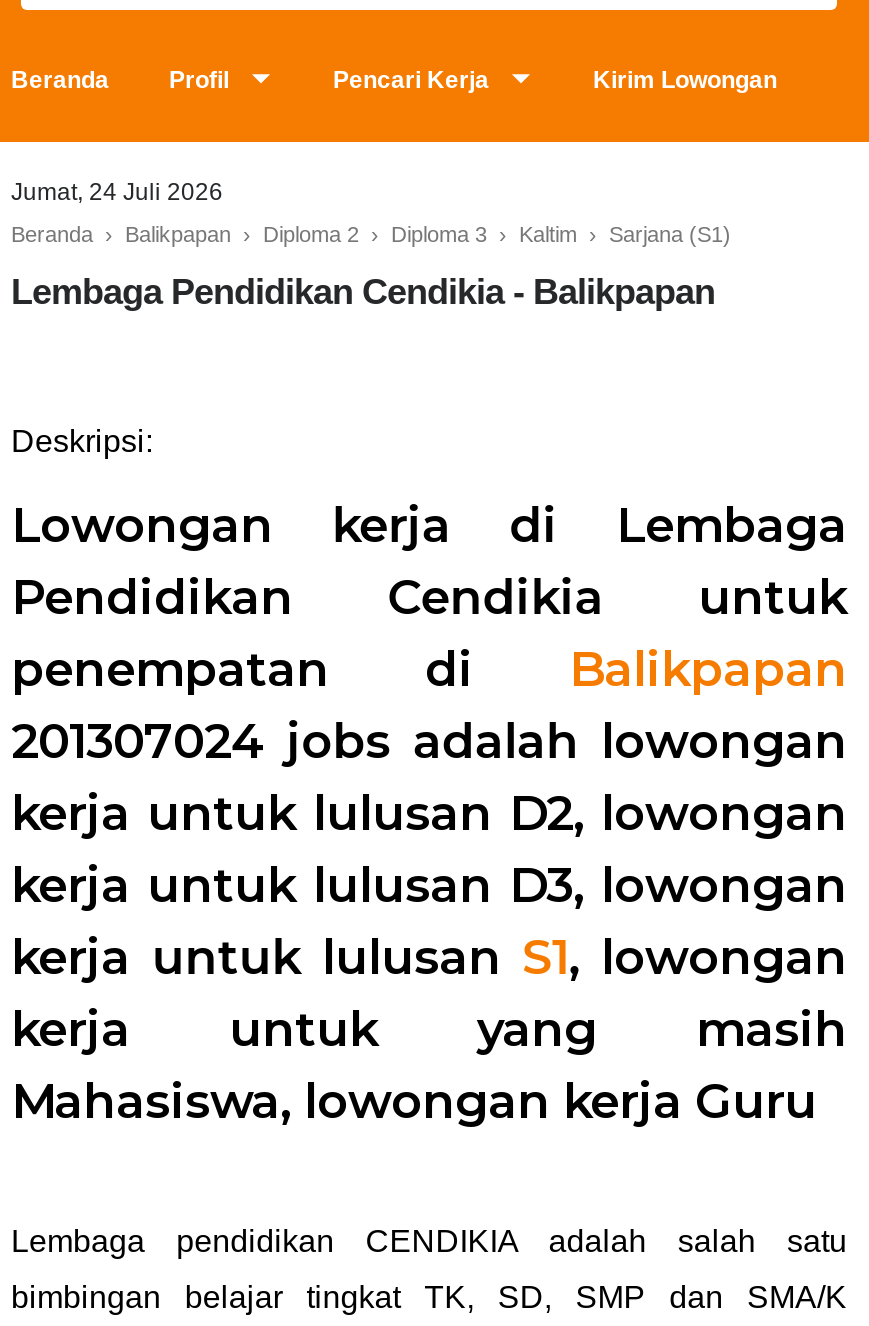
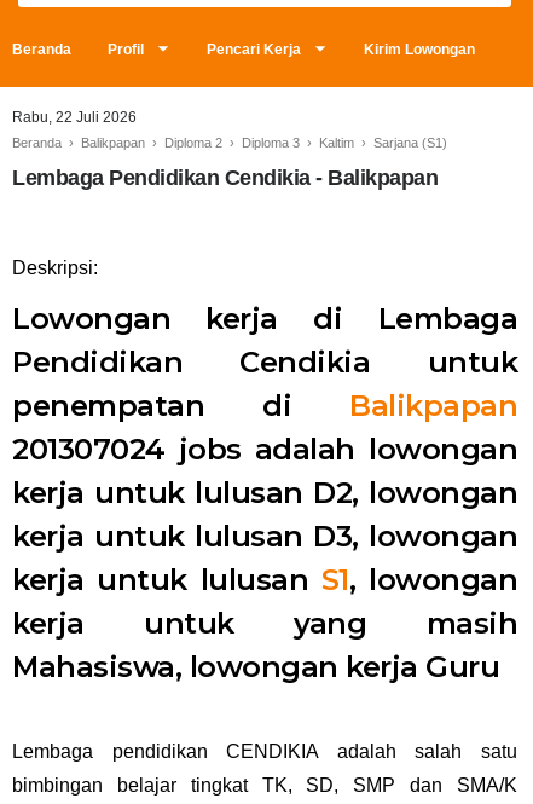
[11,178,223,206] Jumat, 24 Juli 2026 -> [12,109,137,126] Rabu, 22 Juli 2026

